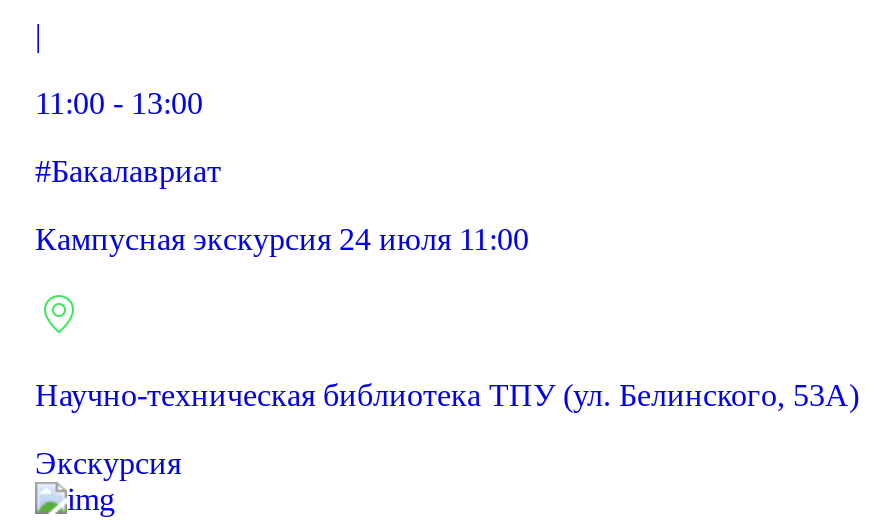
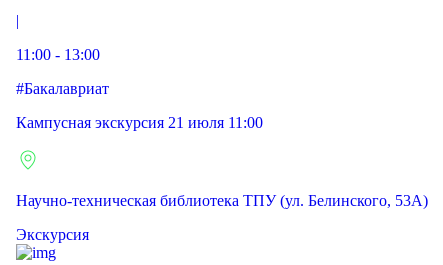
[35,221,529,255] Кампусная экскурсия 24 июля 11:00 -> [16,113,263,130] Кампусная экскурсия 21 июля 11:00

